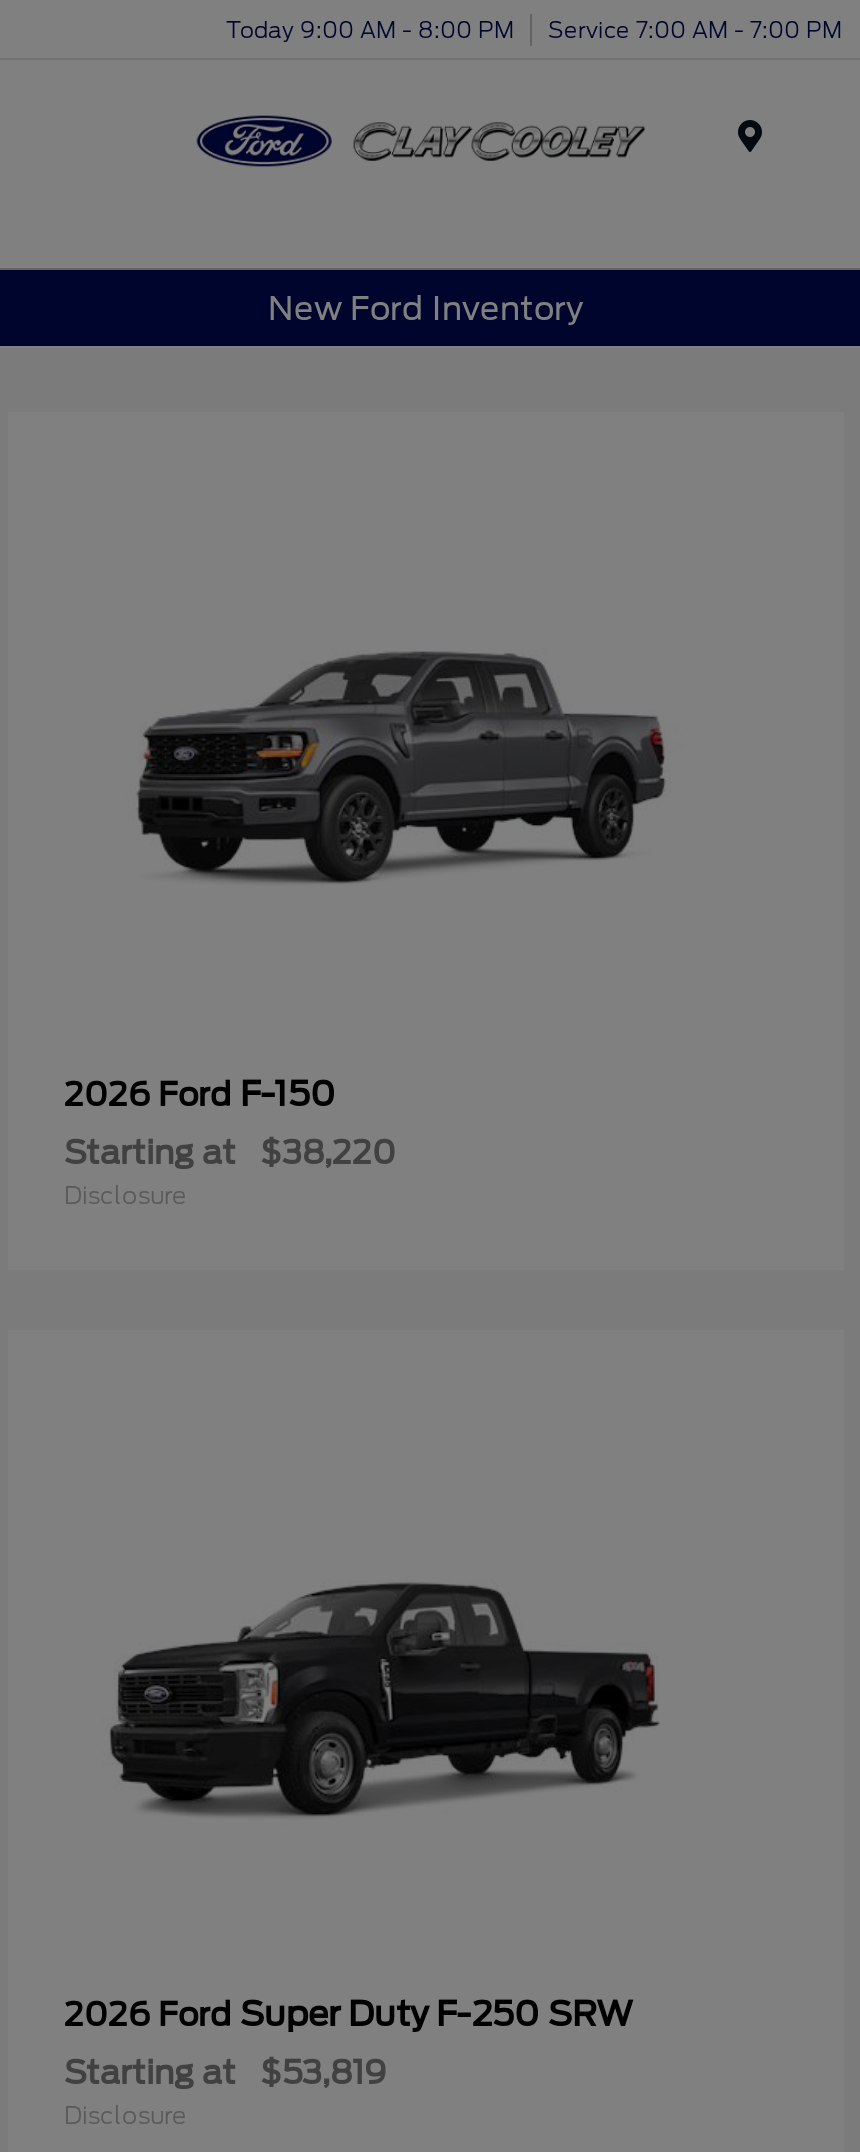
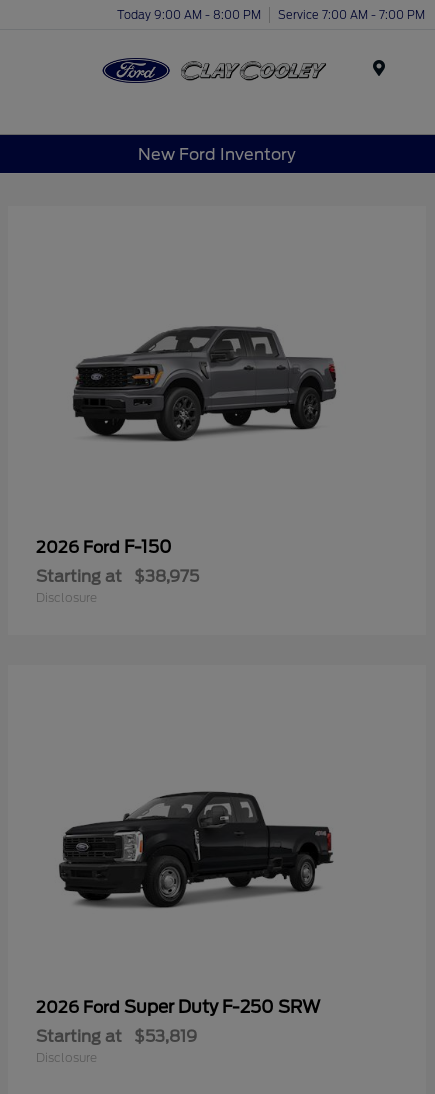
[64,1135,396,1173] Starting at $38,220 -> [36,567,199,586] Starting at $38,975

